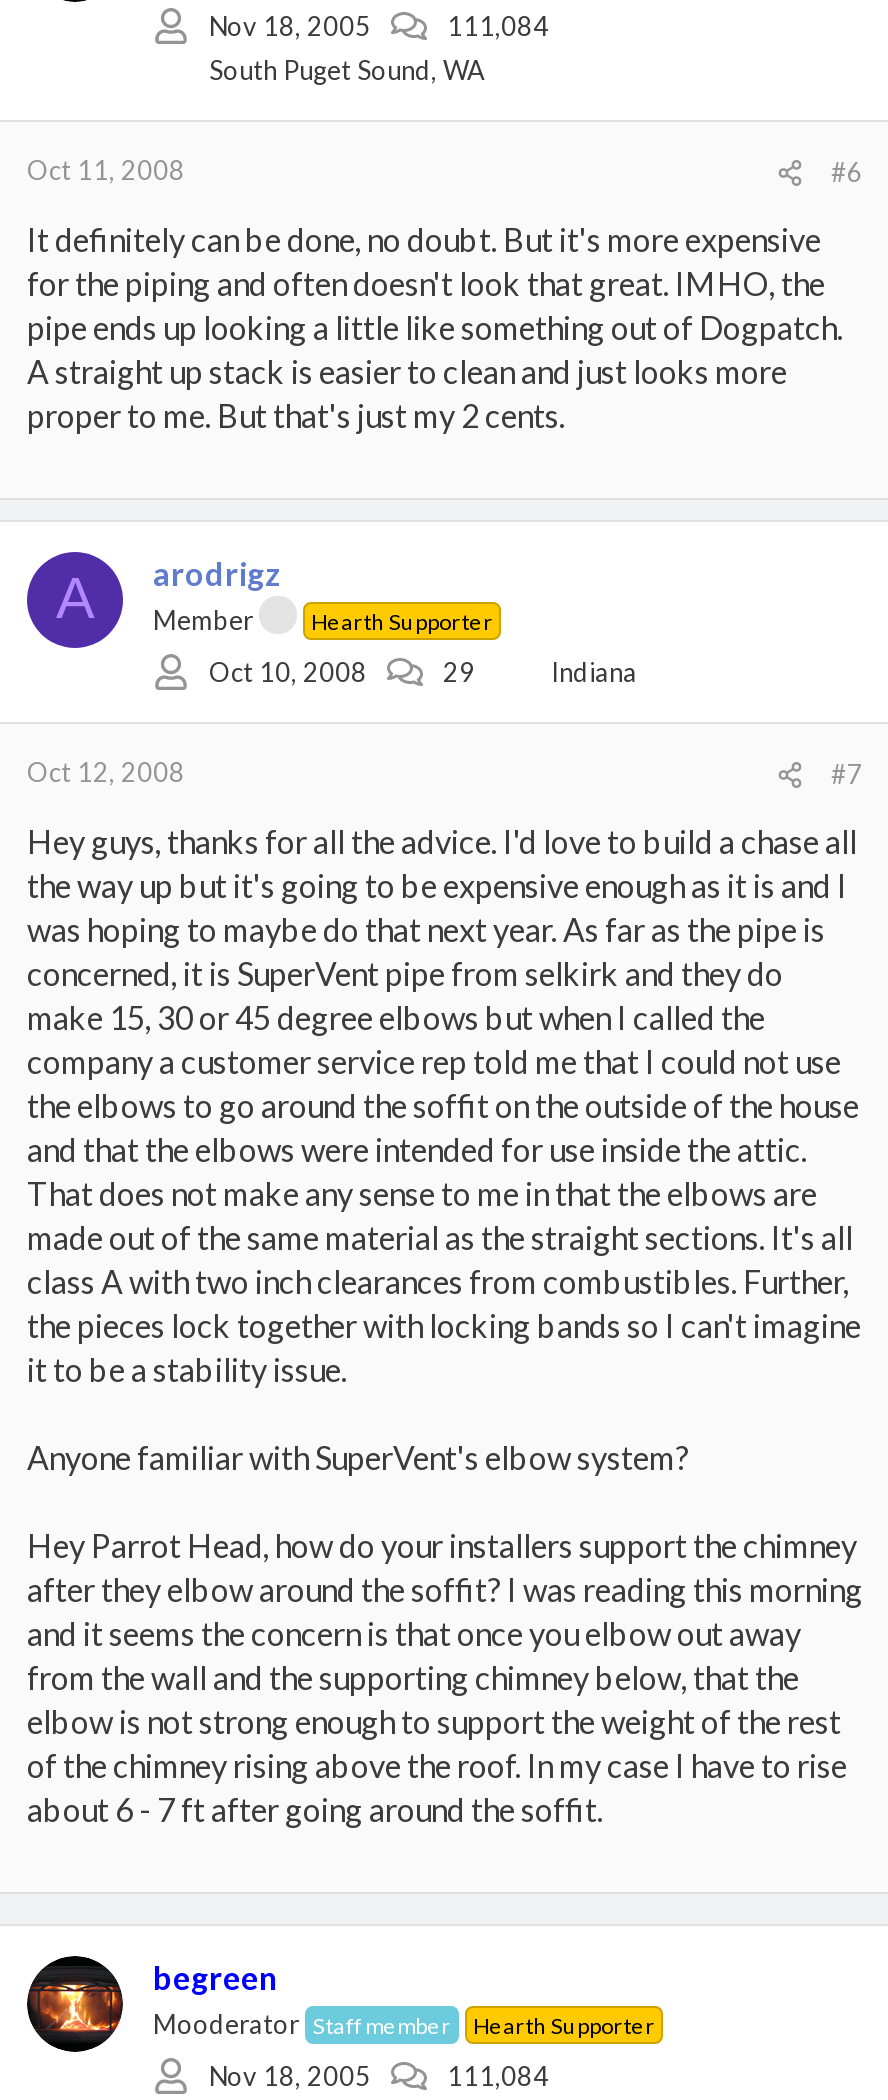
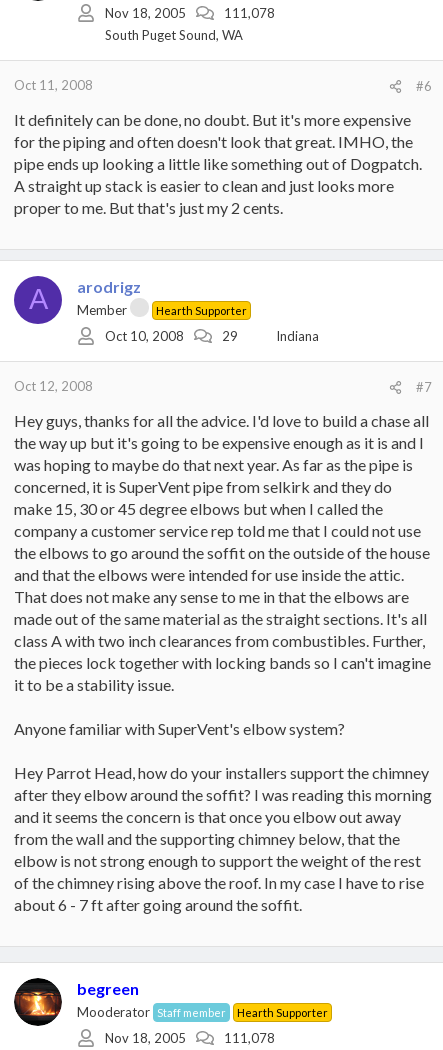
[447,10,549,42] 111,084 -> [224,5,275,21] 111,078
[447,2060,549,2092] 111,084 -> [224,1030,275,1046] 111,078

